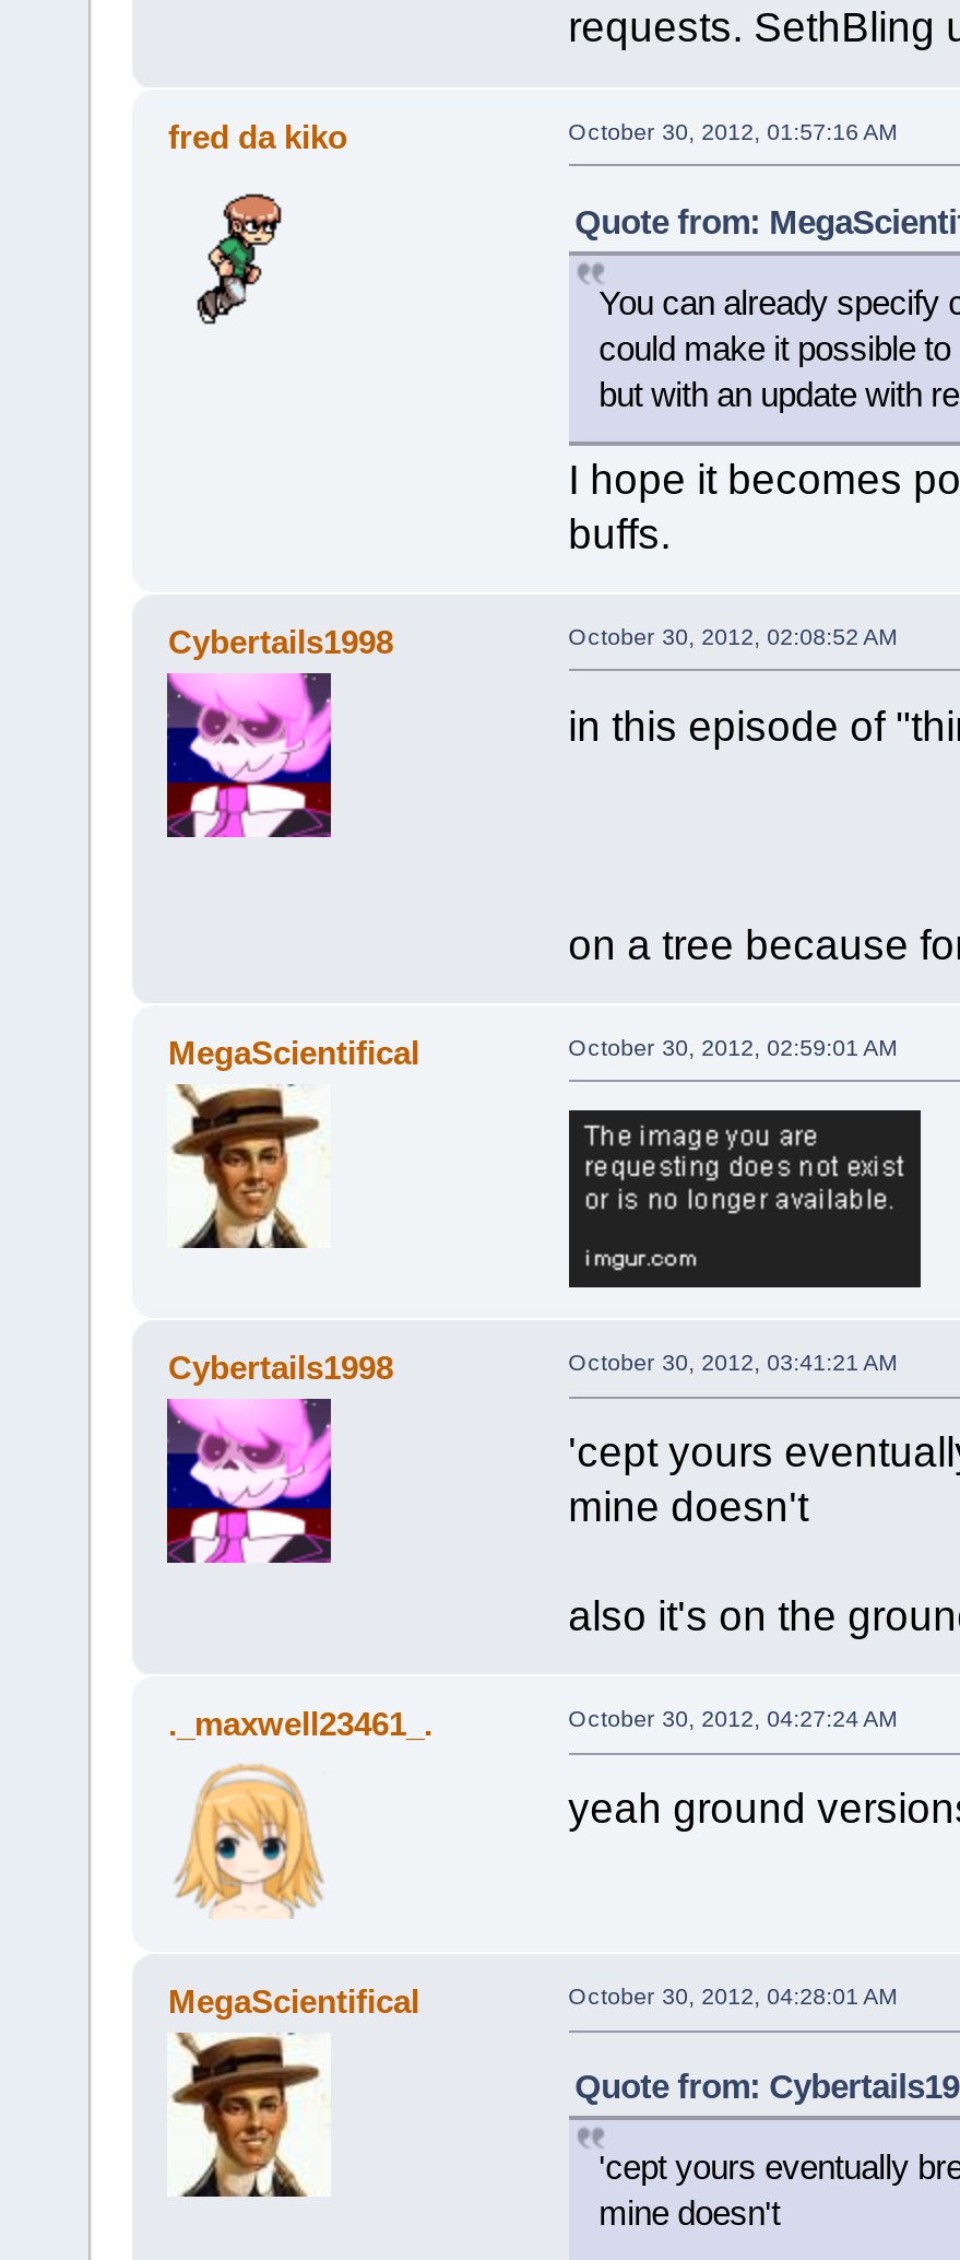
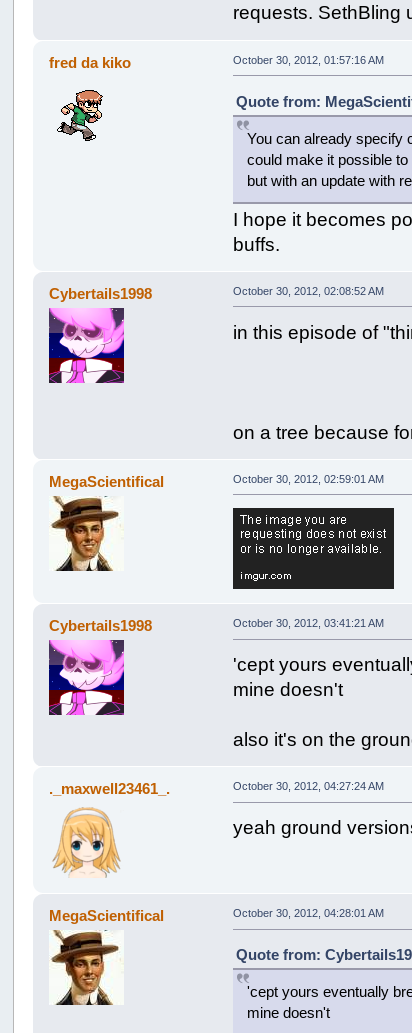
[187,214,283,326] [image] -> [56,102,103,148] [image]

